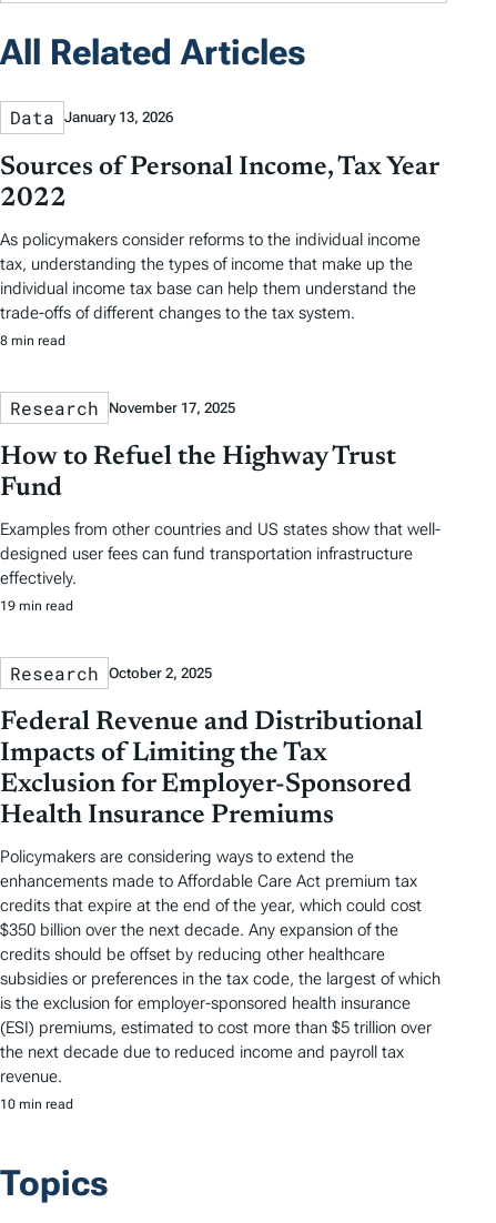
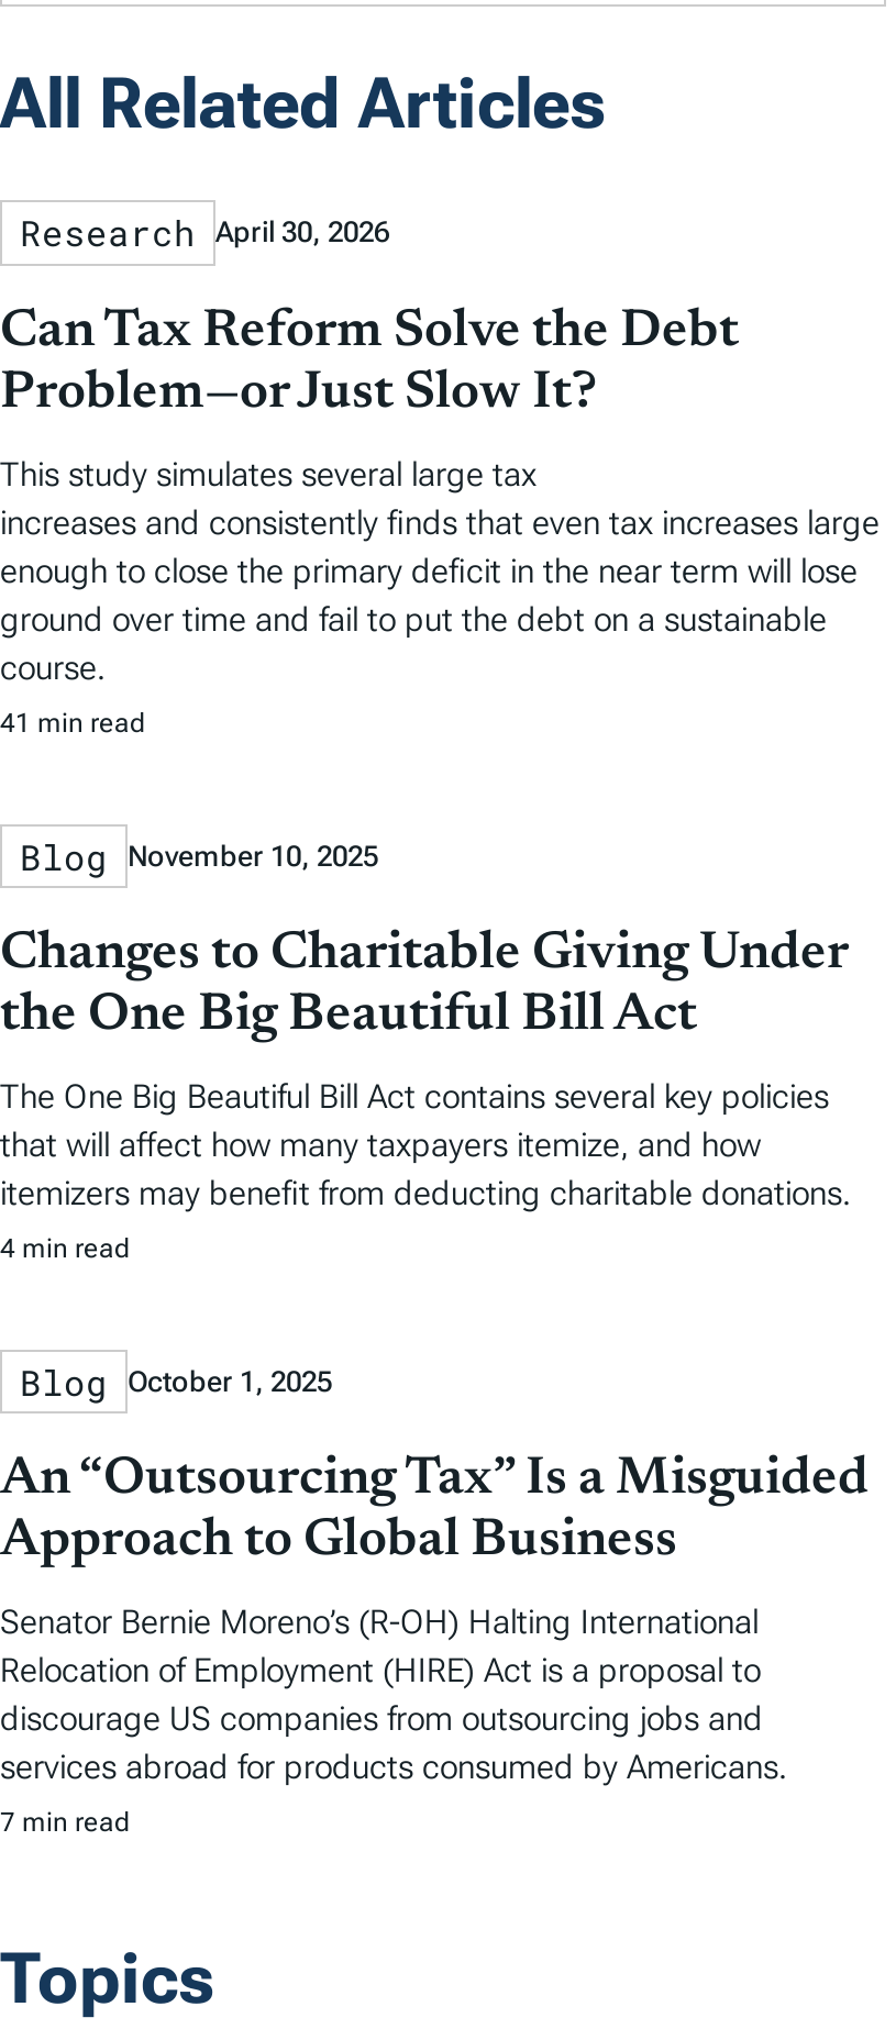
[10,106,173,129] Data January 13, 2026 -> [20,210,389,256] Research April 30, 2026
[0,154,438,212] Sources of Personal Income, Tax Year | 2022 -> [0,305,739,419] Can Tax Reform Solve the Debt | Problem—or Just Slow It?
[0,229,421,323] As policymakers consider reforms to the individual income | tax, understanding the types of income that make up the | individual income tax base can help them understand the | trade-offs of different changes to the tax system. -> [0,454,880,687] This study simulates several large tax | increases and consistently finds that even tax increases large | enough to close the primary deficit in the near term will lose | ground over time and fail to put the debt on a sustainable | course.
[0,333,65,348] 8 min read -> [0,707,145,738] 41 min read
[10,396,235,419] Research November 17, 2025 -> [20,833,378,879] Blog November 10, 2025
[0,444,396,502] How to Refuel the Highway Trust | Fund -> [0,928,847,1042] Changes to Charitable Giving Under | the One Big Beautiful Bill Act
[0,519,441,588] Examples from other countries and US states show that well- | designed user fees can fund transportation infrastructure | effectively. -> [0,1077,851,1213] The One Big Beautiful Bill Act contains several key policies | that will affect how many taxpayers itemize, and how | itemizers may benefit from deducting charitable donations.
[0,598,73,614] 19 min read -> [0,1233,130,1264] 4 min read
[10,662,212,685] Research October 2, 2025 -> [20,1359,332,1405] Blog October 1, 2025
[0,710,423,829] Federal Revenue and Distributional | Impacts of Limiting the Tax | Exclusion for Employer-Sponsored | Health Insurance Premiums -> [0,1454,869,1568] An “Outsourcing Tax” Is a Misguided | Approach to Global Business
[0,847,441,1087] Policymakers are considering ways to extend the | enhancements made to Affordable Care Act premium tax | credits that expire at the end of the year, which could cost | $350 billion over the next decade. Any expansion of the | credits should be offset by reducing other healthcare | subsidies or preferences in the tax code, the largest of which | is the exclusion for employer-sponsored health insurance | (ESI) premiums, estimated to cost more than $5 trillion over | the next decade due to reduced income and payroll tax | revenue. -> [0,1603,787,1788] Senator Bernie Moreno’s (R-OH) Halting International | Relocation of Employment (HIRE) Act is a proposal to | discourage US companies from outsourcing jobs and | services abroad for products consumed by Americans.
[0,1097,73,1112] 10 min read -> [0,1808,130,1839] 7 min read

